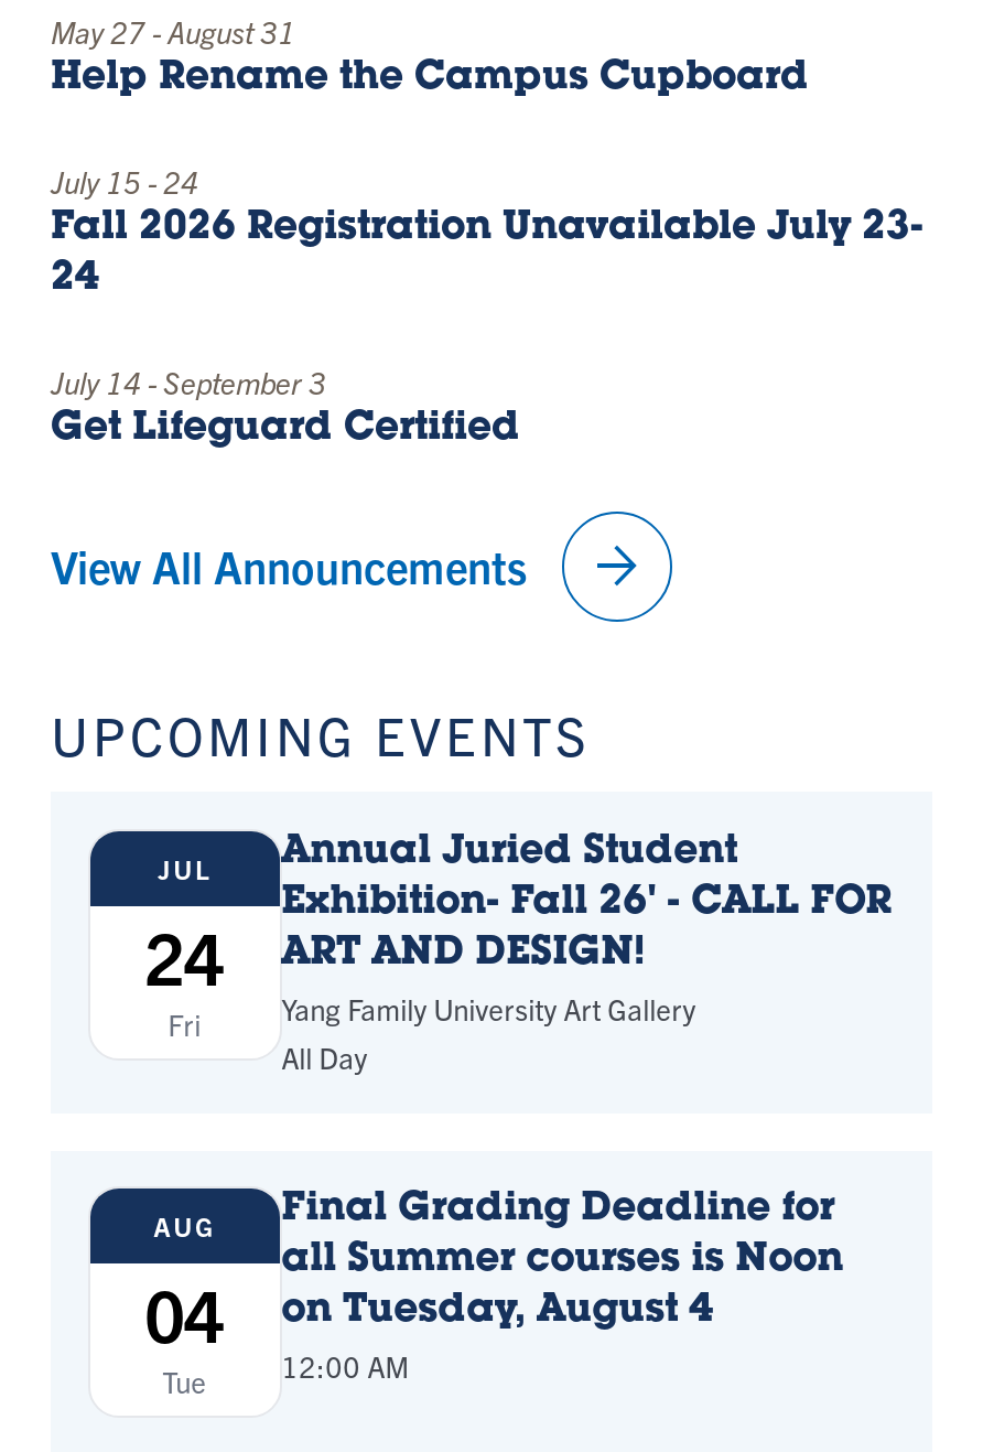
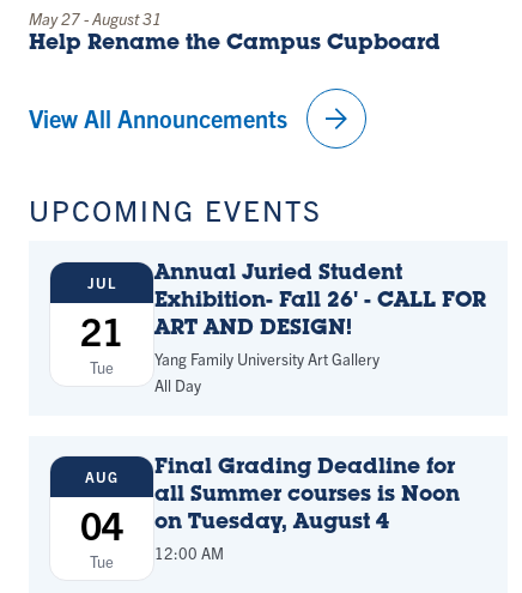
[51,164,923,450] July 15 - 24 | Fall 2026 Registration Unavailable July 23- | 24 | July 14 - September 3 | Get Lifeguard Certified -> none
[145,910,224,1042] 24 | Fri -> [80,305,123,377] 21 | Tue

